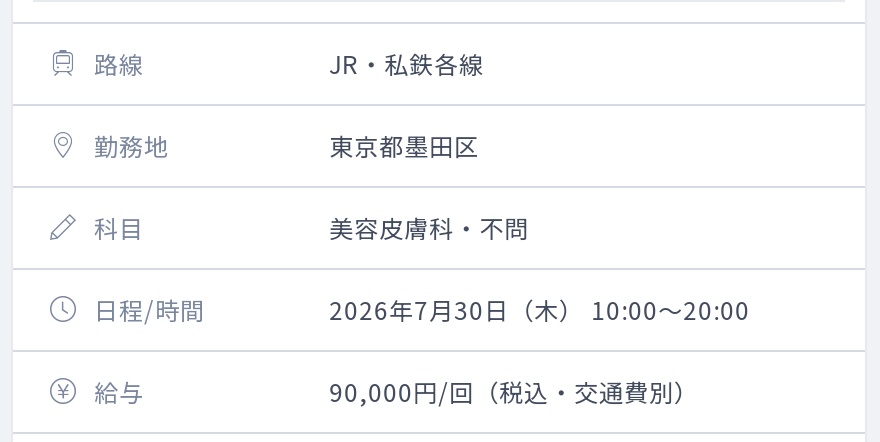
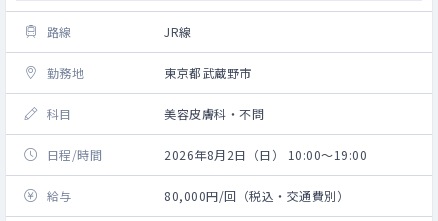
[329,46,484,80] JR・私鉄各線 -> [164,23,192,40] JR線
[329,128,479,162] 東京都墨田区 -> [164,64,252,81] 東京都武蔵野市
[329,292,750,326] 2026年7月30日（木） 10:00～20:00 -> [164,146,367,163] 2026年8月2日（日） 10:00～19:00
[329,374,699,408] 90,000円/回（税込・交通費別） -> [164,187,349,204] 80,000円/回（税込・交通費別）

